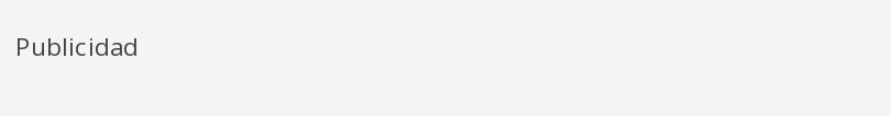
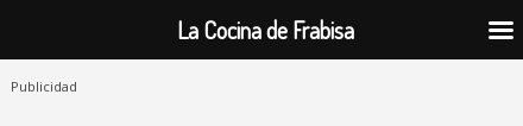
none -> [177,14,354,45] La Cocina de Frabisa

